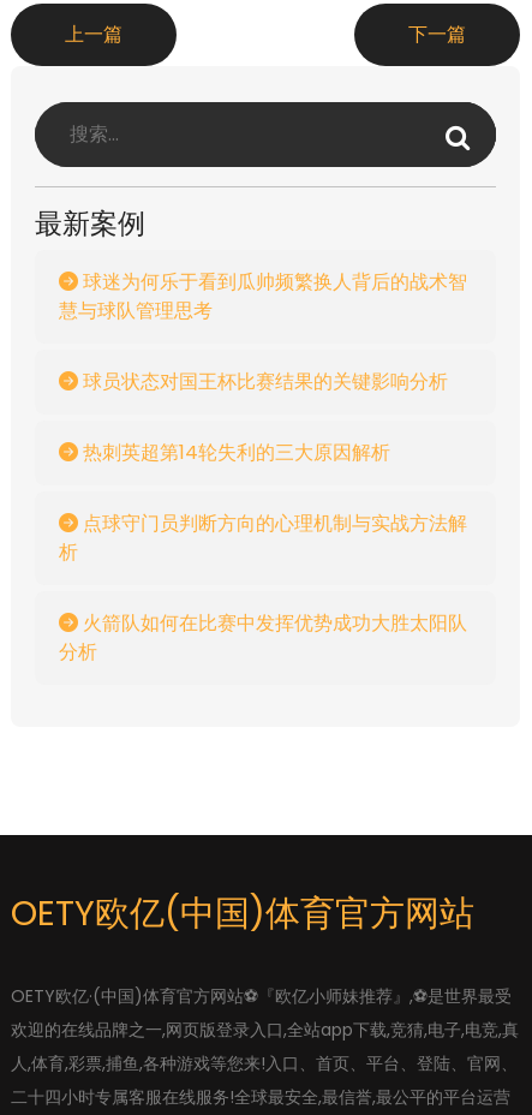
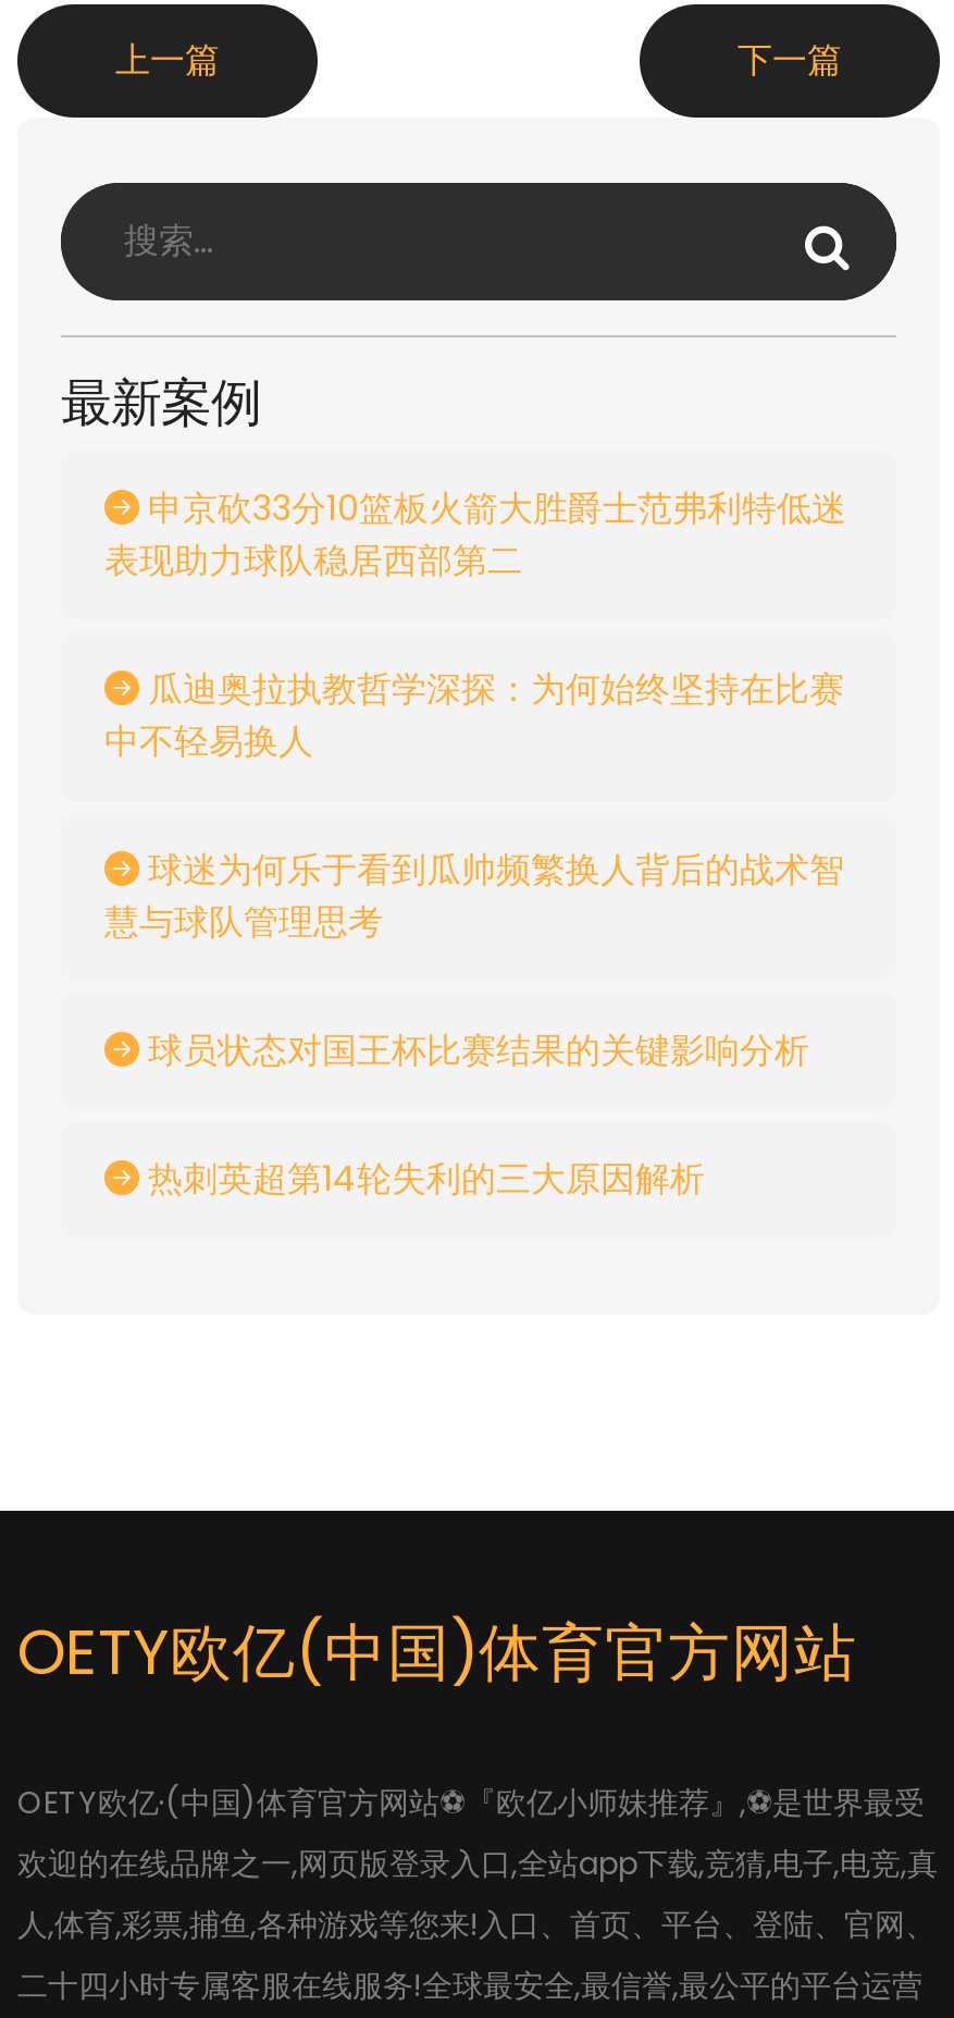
none -> [104,483,846,766] 申京砍33分10篮板火箭大胜爵士范弗利特低迷 | 表现助力球队稳居西部第二 | 瓜迪奥拉执教哲学深探：为何始终坚持在比赛 | 中不轻易换人
moved [59,268,467,466] -> [104,845,844,1204]: 球迷为何乐于看到瓜帅频繁换人背后的战术智 | 慧与球队管理思考 | 球员状态对国王杯比赛结果的关键影响分析 | 热刺英超第14轮失利的三大原因解析
[59,509,467,666] 点球守门员判断方向的心理机制与实战方法解 | 析 | 火箭队如何在比赛中发挥优势成功大胜太阳队 | 分析 -> none

